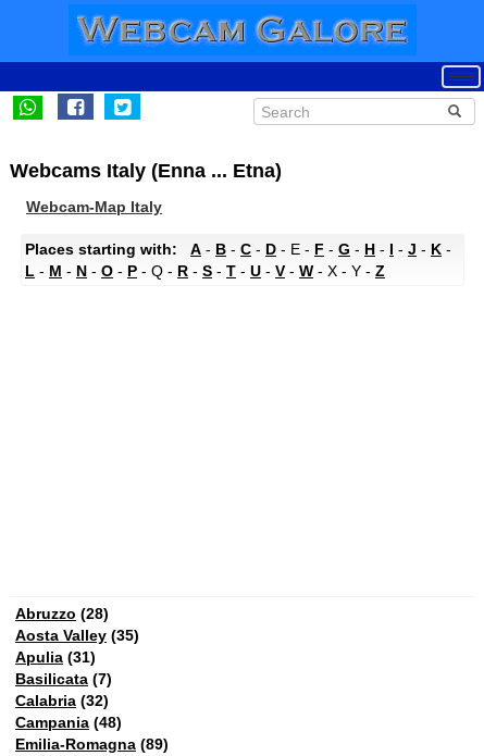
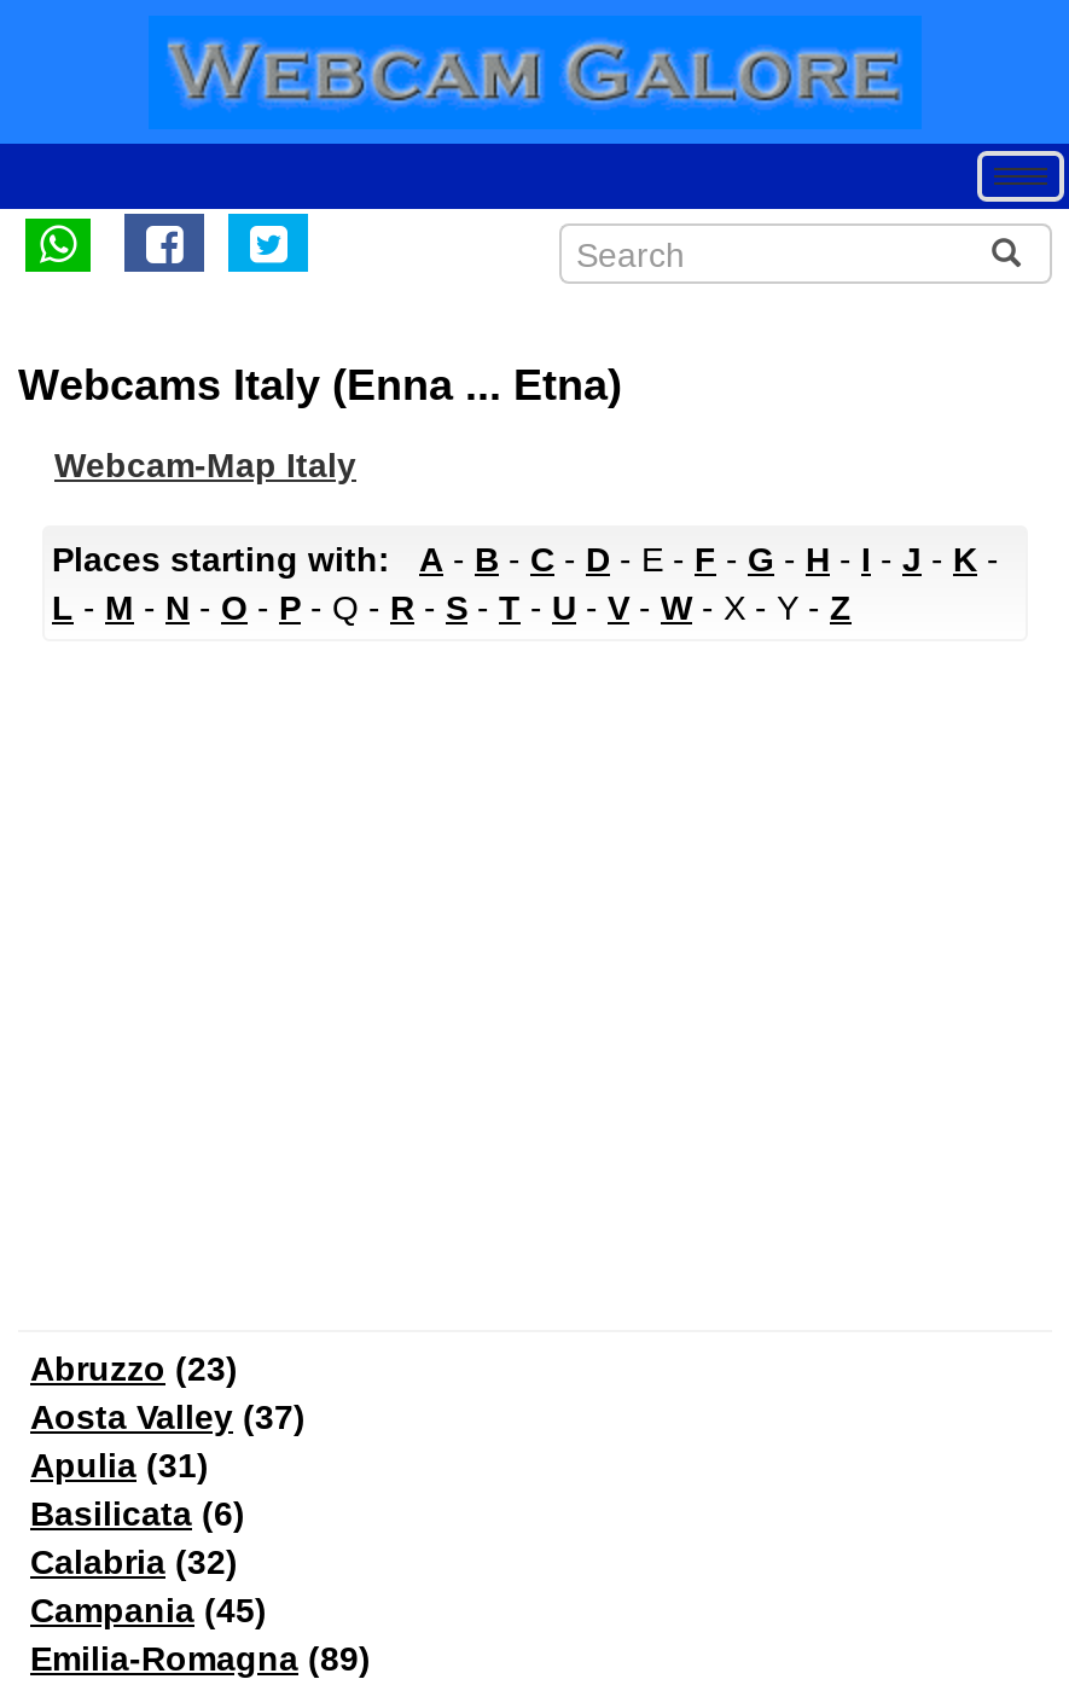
[15,605,109,622] Abruzzo (28) -> [30,1349,238,1388] Abruzzo (23)
[15,627,139,644] Aosta Valley (35) -> [30,1398,306,1436] Aosta Valley (37)
[15,670,112,687] Basilicata (7) -> [30,1494,245,1533] Basilicata (6)
[15,714,122,731] Campania (48) -> [30,1591,267,1629] Campania (45)

